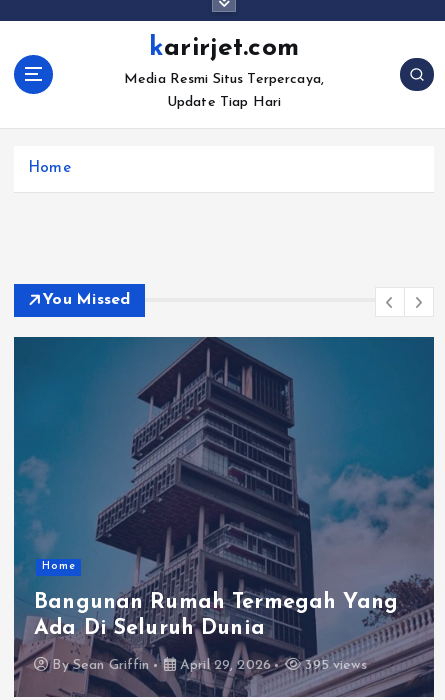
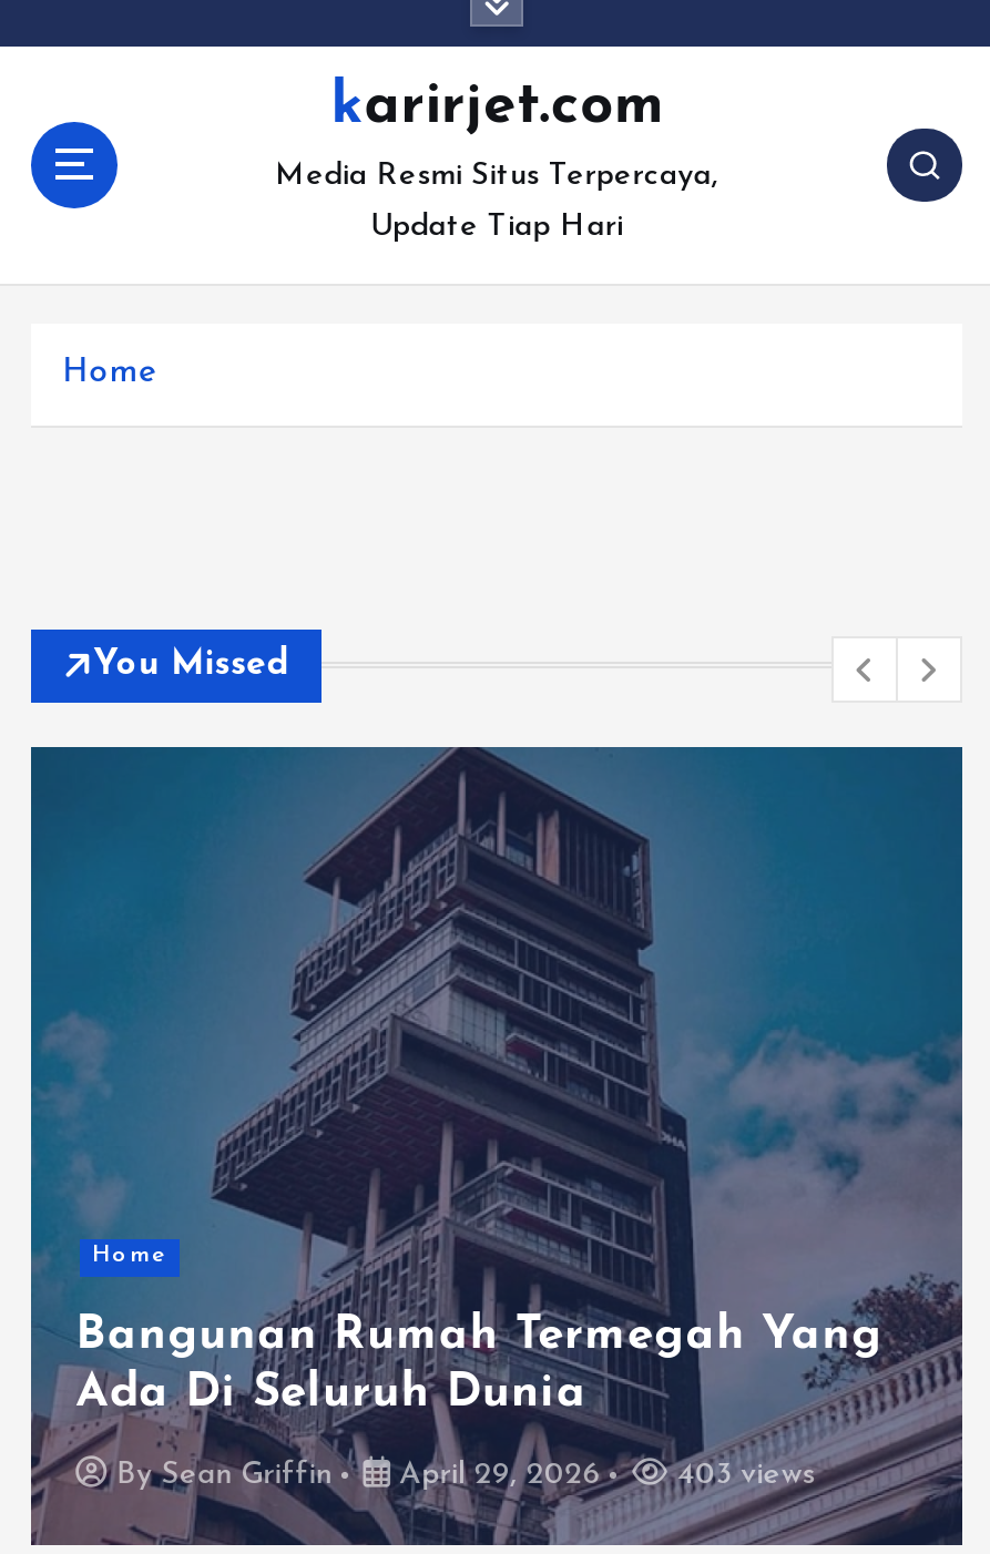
[301,658,367,673] 395 views -> [668,1458,815,1492] 403 views

